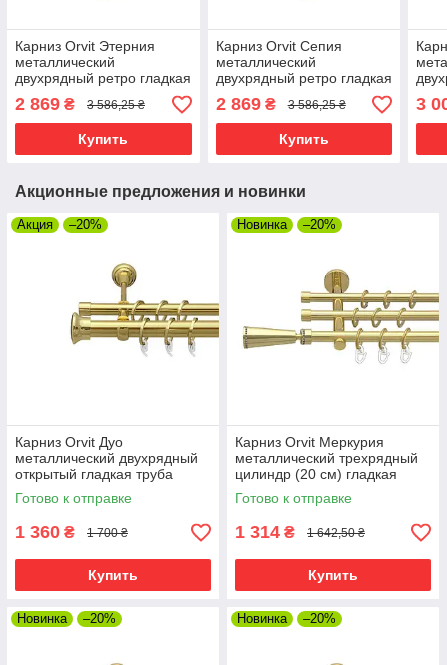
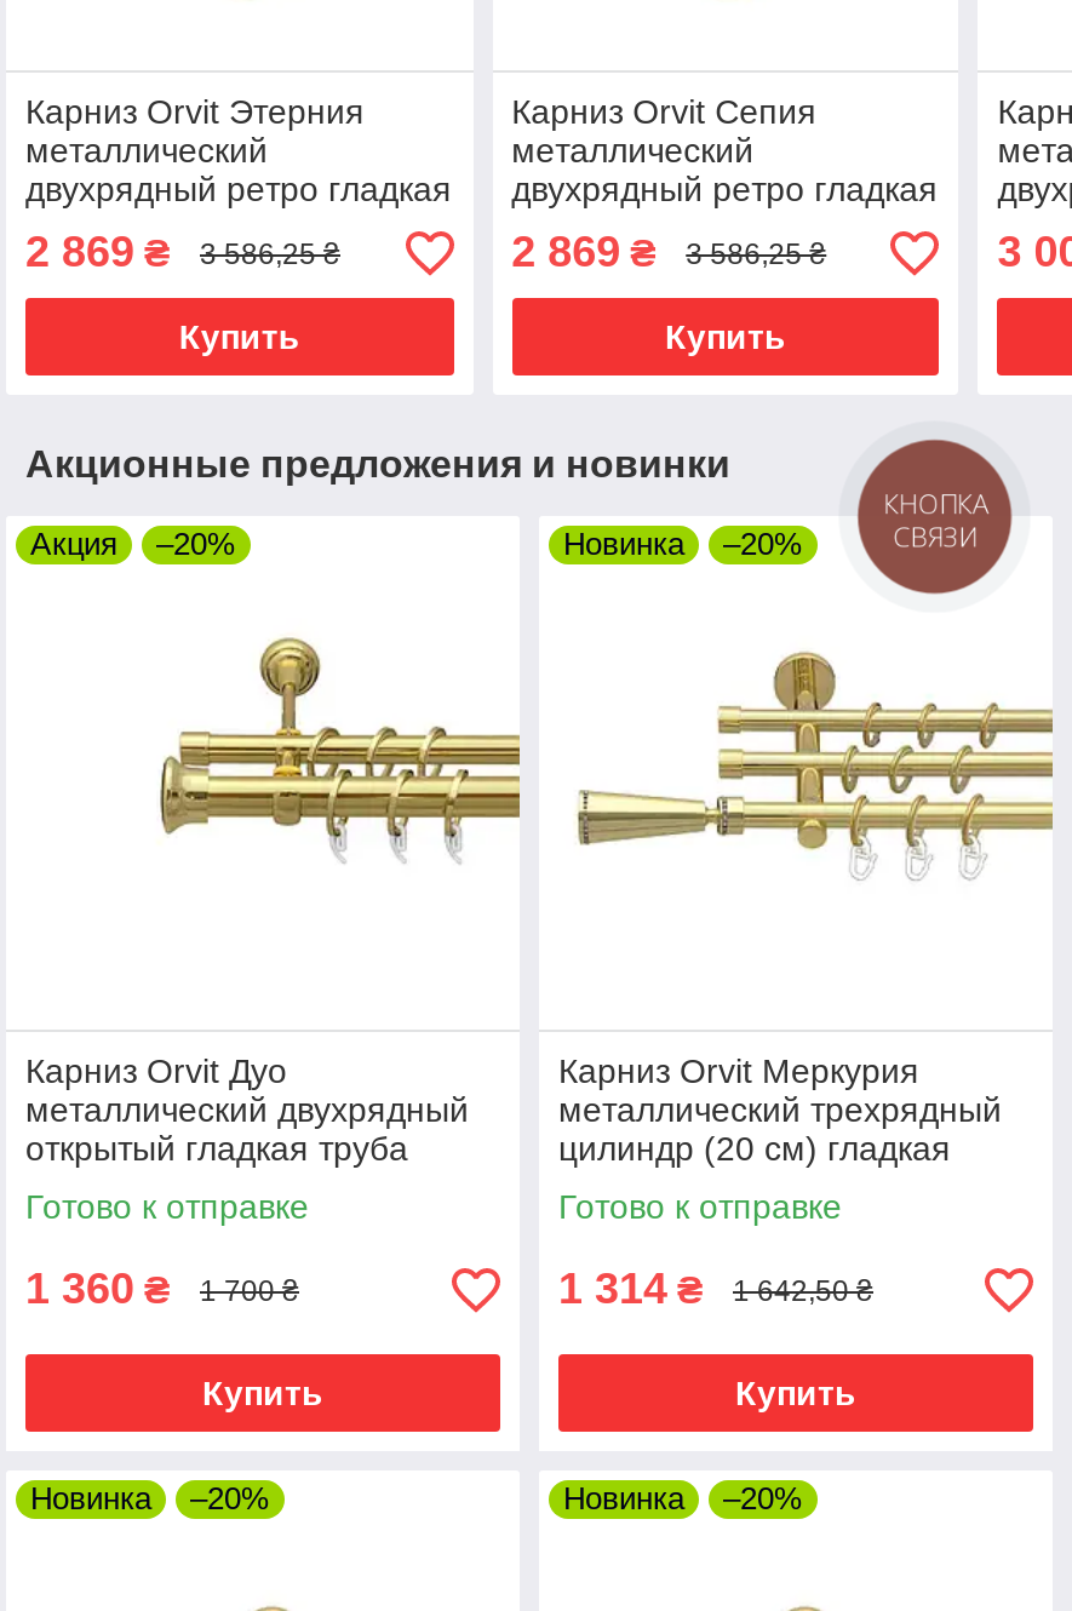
none -> [854,436,1014,596] [image]

